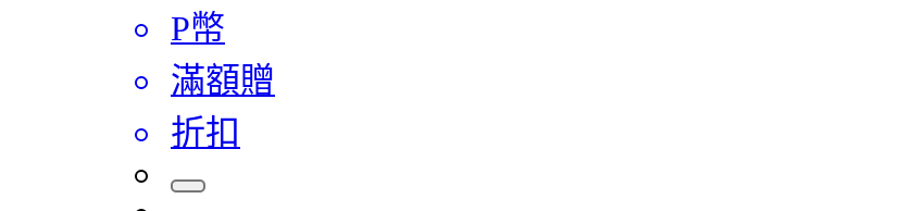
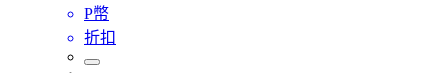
[171,62,275,99] 滿額贈 -> none

